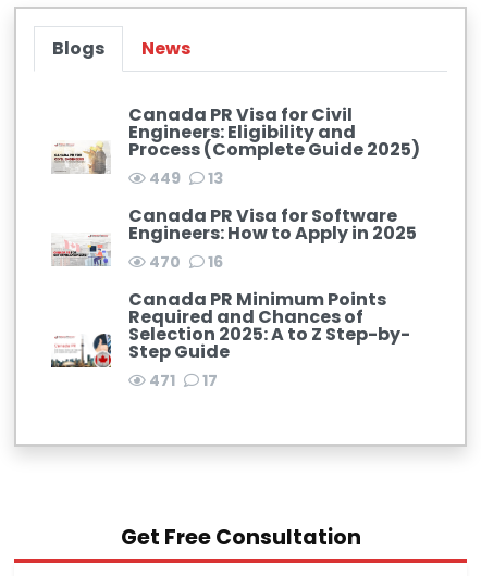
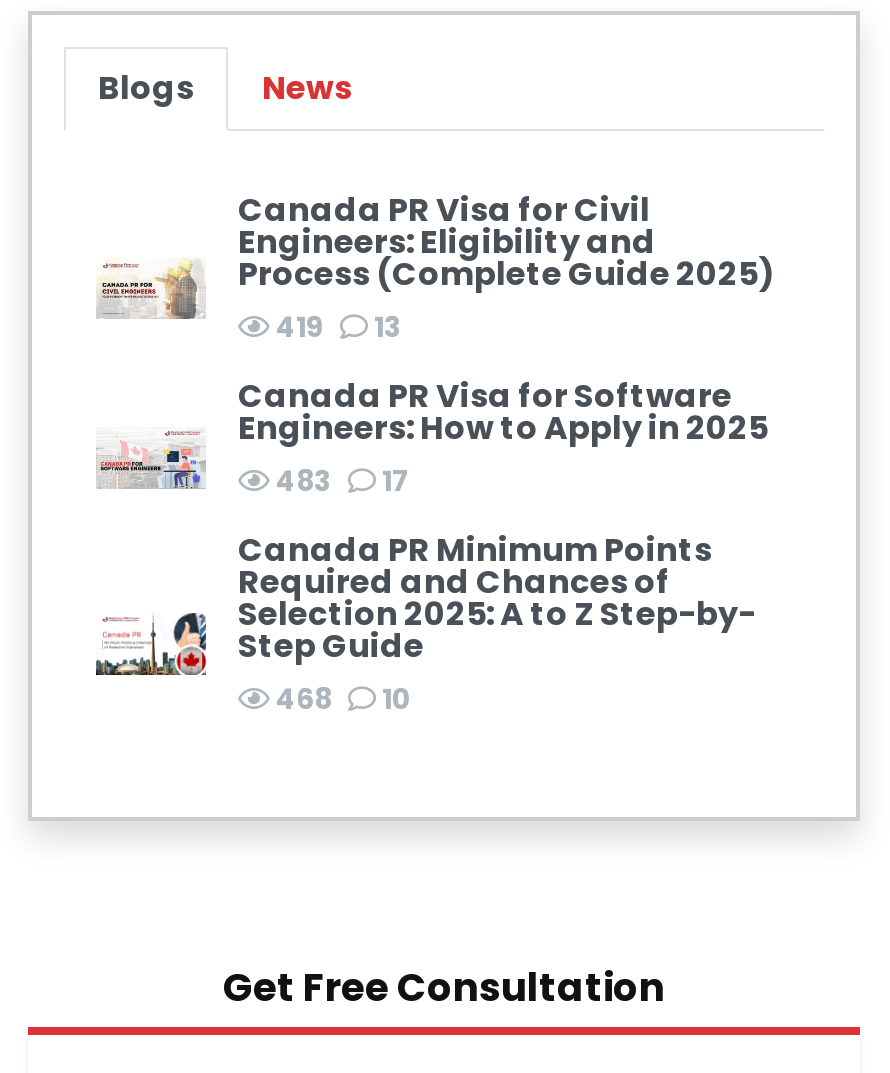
[146,167,223,189] 449 13 -> [270,307,402,347] 419 13
[146,251,181,273] 470 -> [270,461,332,501] 483
[205,251,223,273] 16 -> [376,461,410,501] 17
[146,369,175,391] 471 -> [270,679,332,719] 468
[199,369,218,391] 17 -> [376,679,412,719] 10

